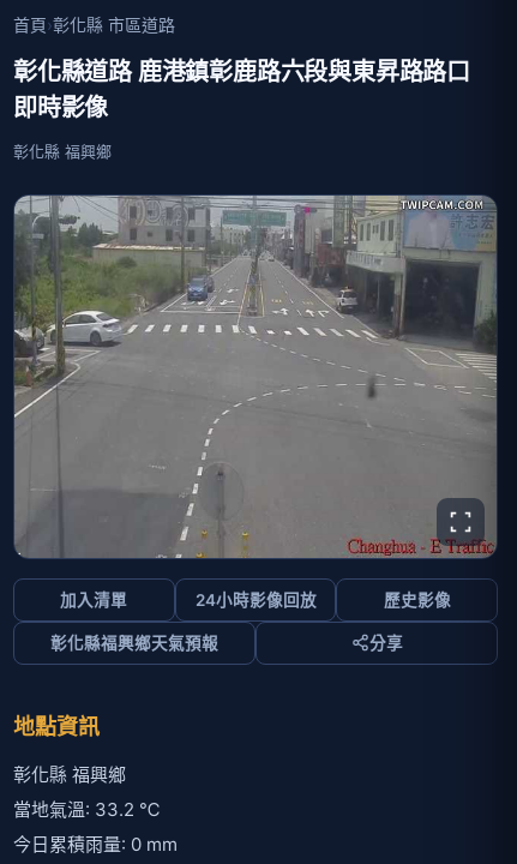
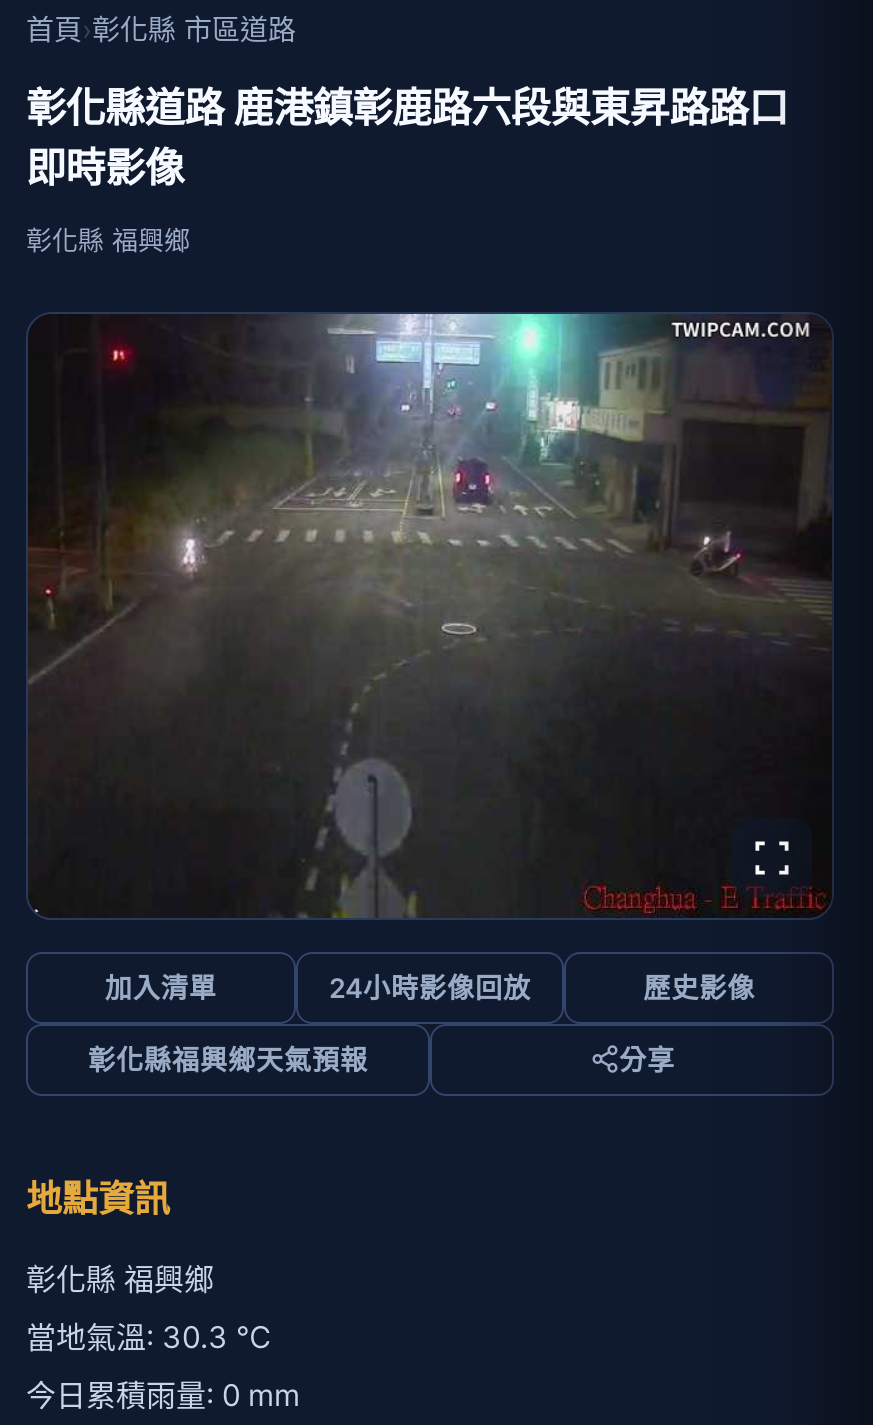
[13,194,498,559] [image] -> [28,314,832,918] [image]
[13,797,161,820] 當地氣溫: 33.2 ℃ -> [26,1317,272,1355] 當地氣溫: 30.3 ℃

